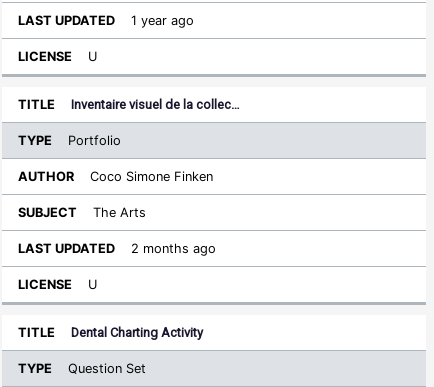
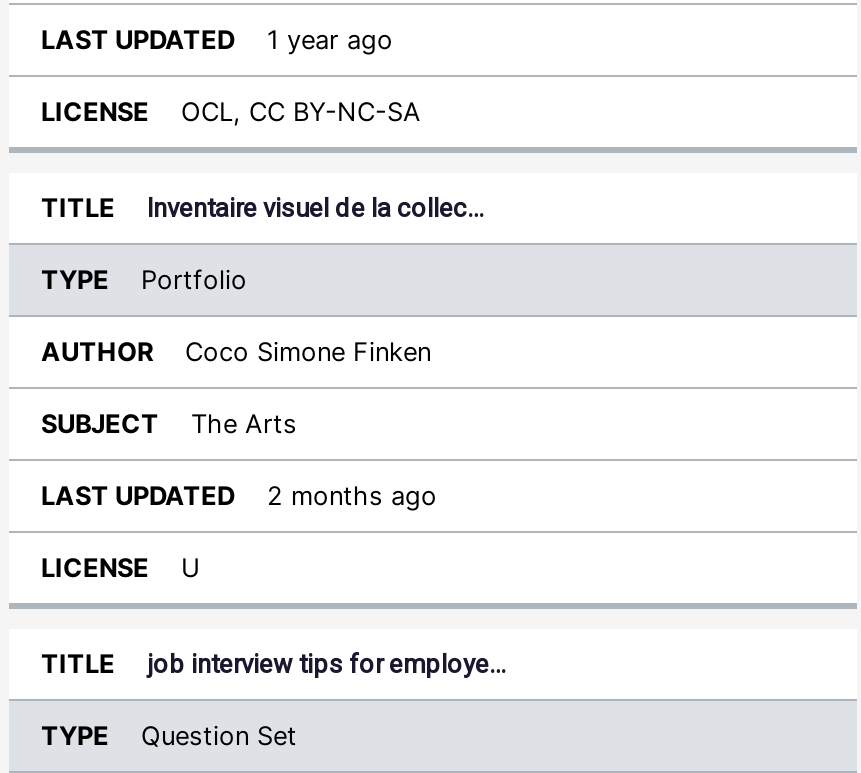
[88,49,97,64] U -> [181,97,421,127] OCL, CC BY-NC-SA
[71,325,203,340] Dental Charting Activity -> [147,649,507,679] job interview tips for employe…

